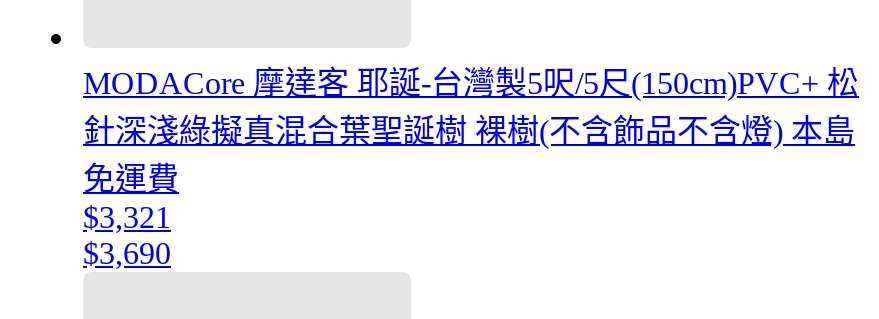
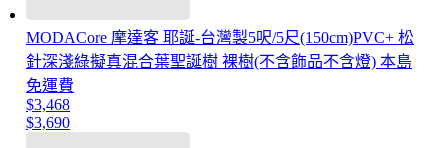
[83,201,171,235] $3,321 -> [26,96,70,113] $3,468

